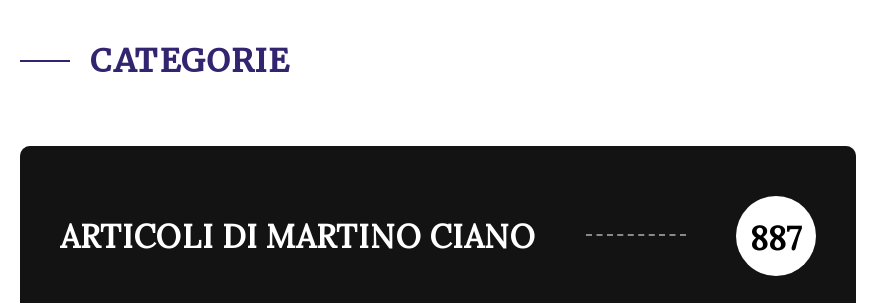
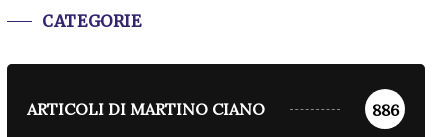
[750,218,802,258] 887 -> [371,100,398,120] 886

